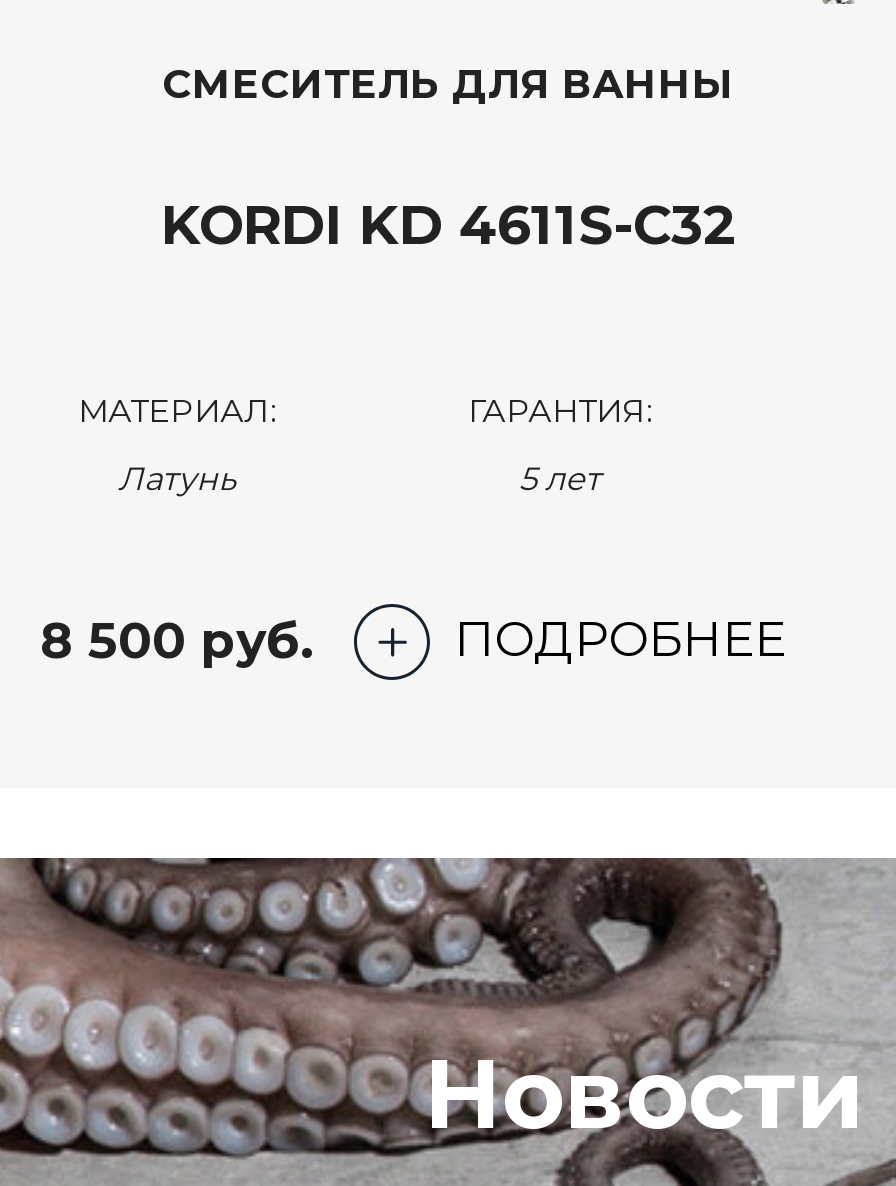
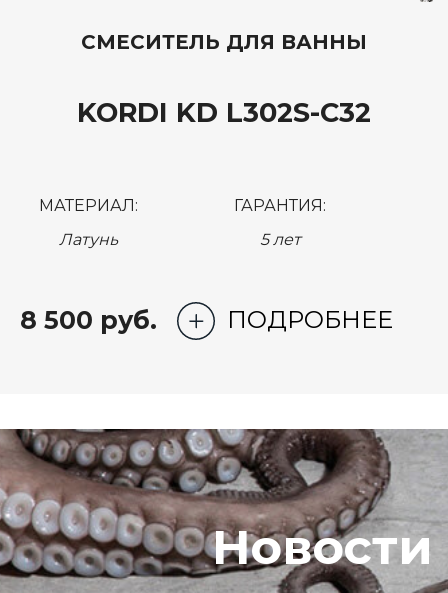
[161,192,735,258] KORDI KD 4611S-C32 -> [77,96,371,129] KORDI KD L302S-C32

